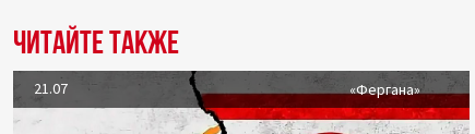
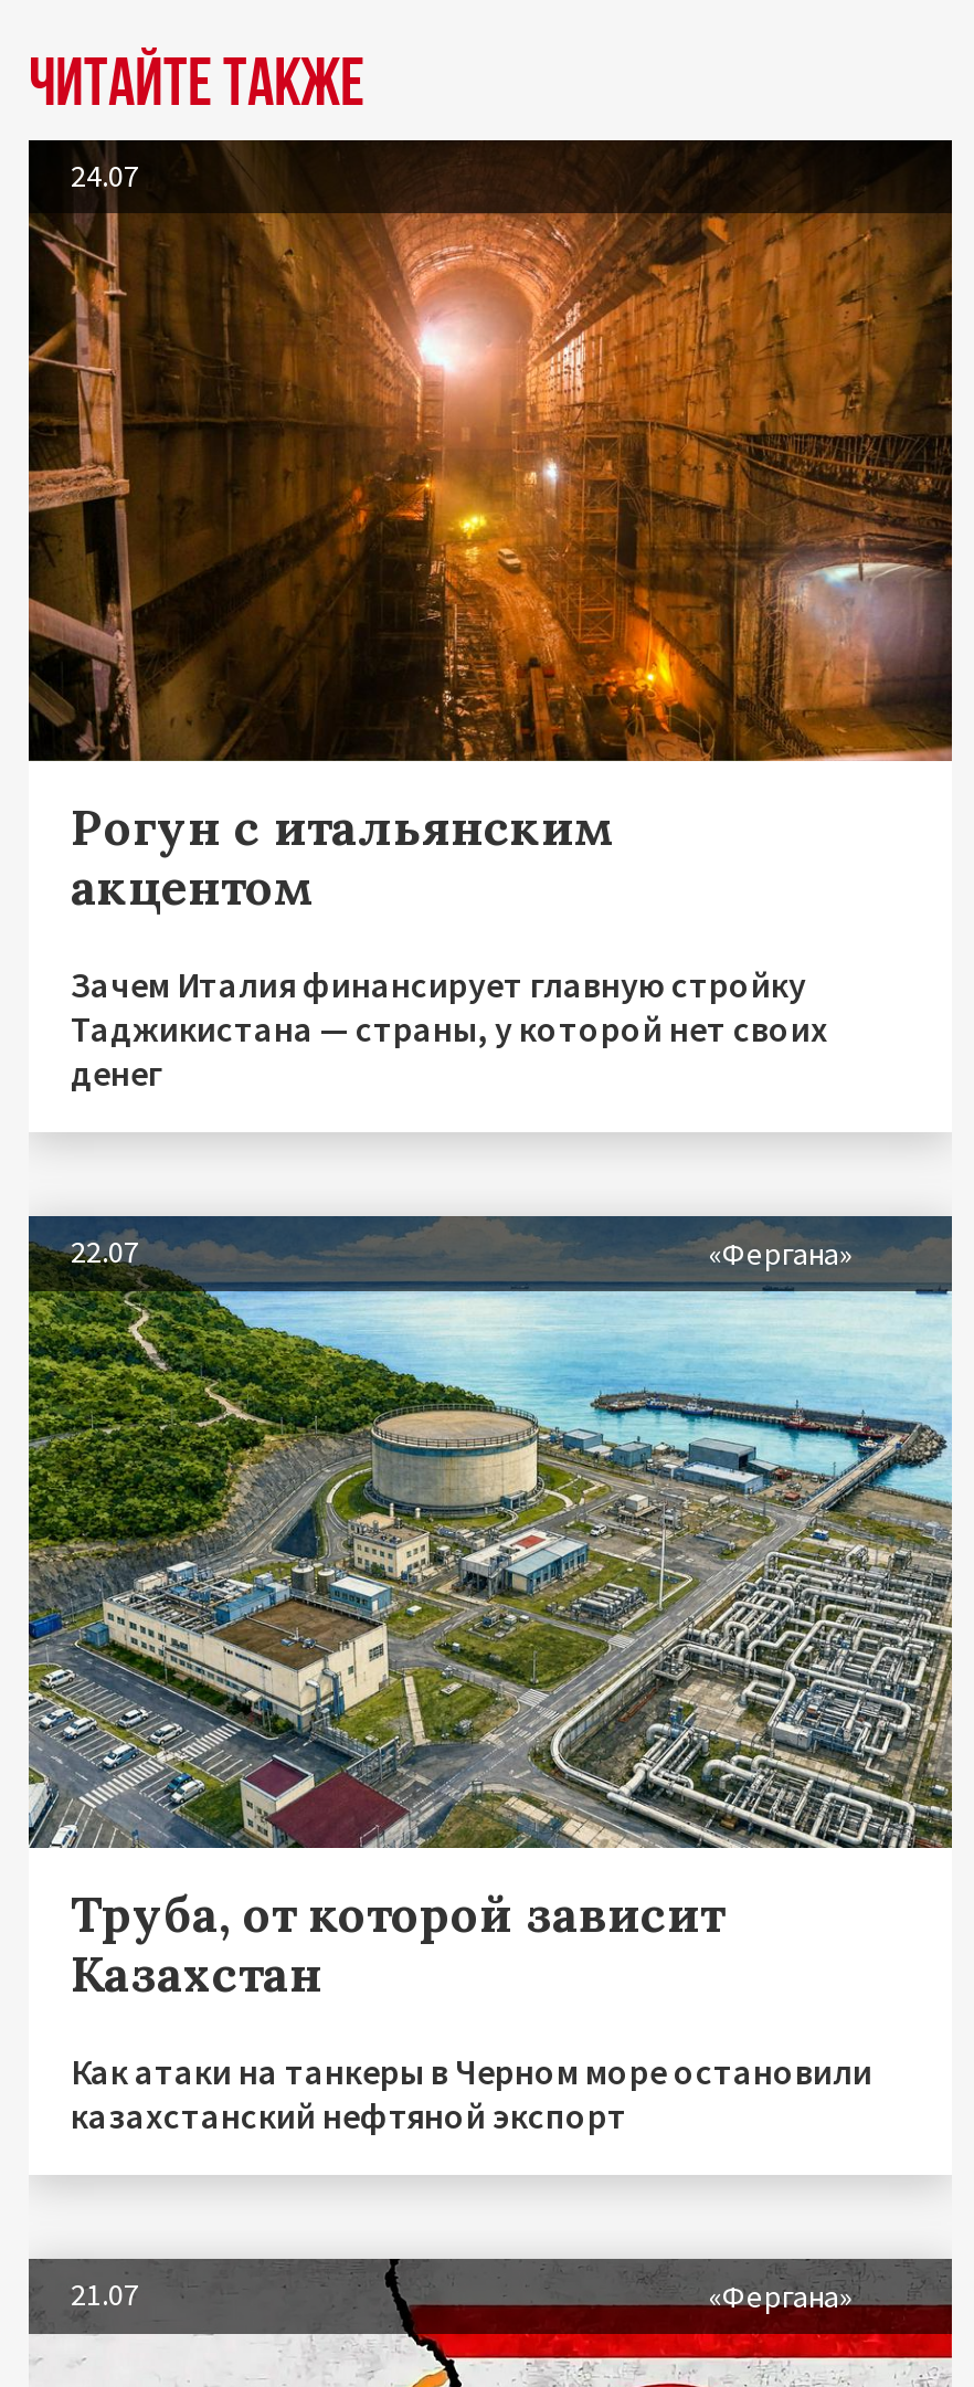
none -> [27,142,954,763] [image] | 24.07
none -> [27,1214,954,1850] [image] | 22.07 | «Фергана»
none -> [71,796,828,1095] Рогун с итальянским | акцентом | Зачем Италия финансирует главную стройку | Таджикистана — страны, у которой нет своих | денег
none -> [71,1882,872,2136] Труба, от которой зависит | Казахстан | Как атаки на танкеры в Черном море остановили | казахстанский нефтяной экспорт

